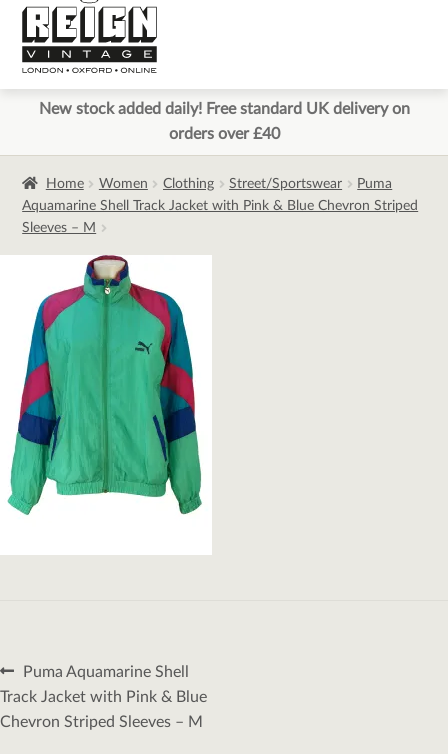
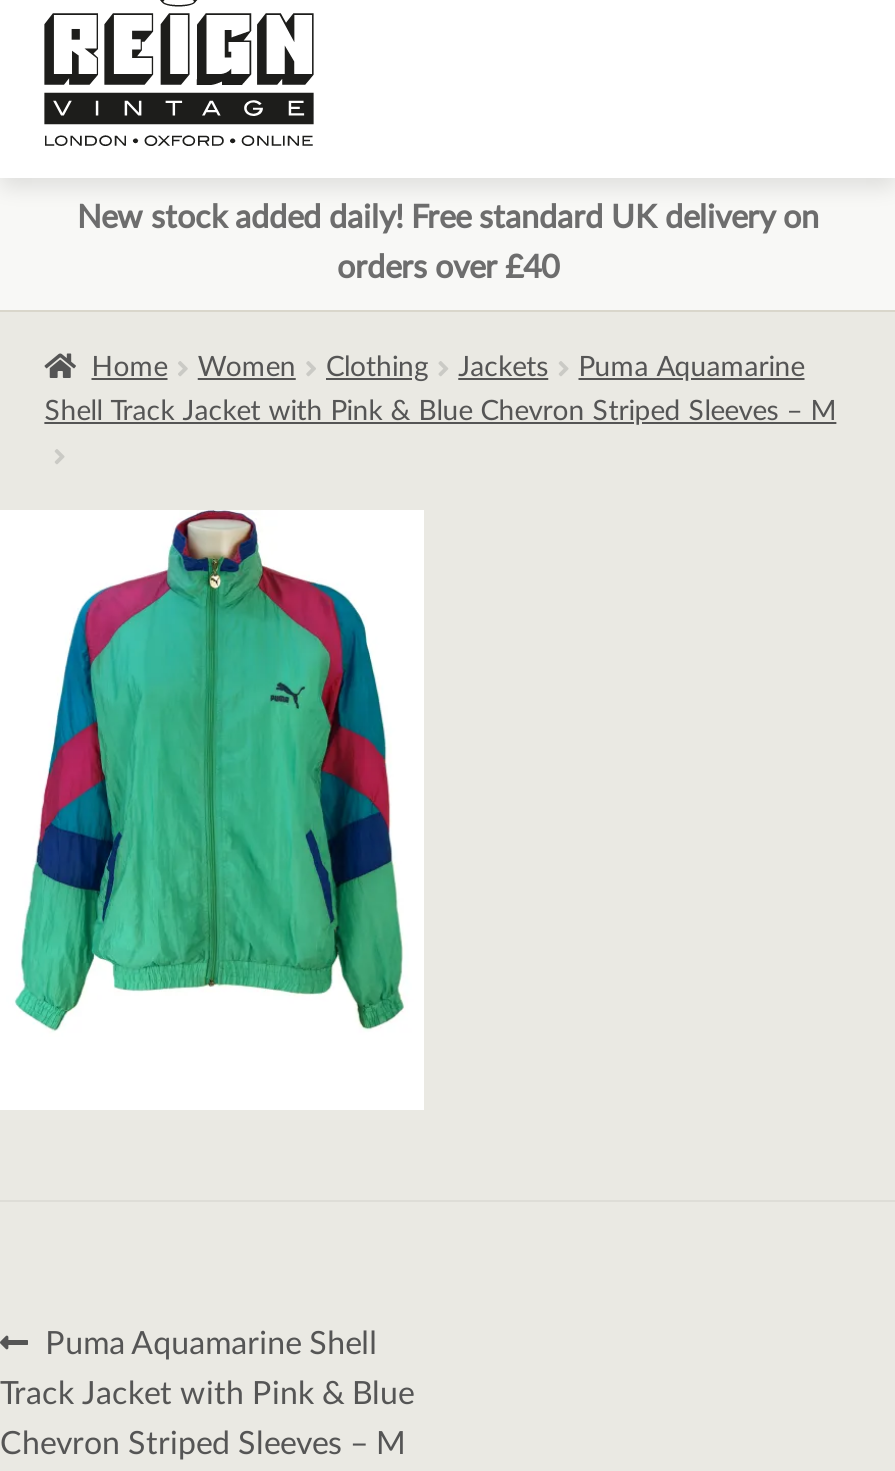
[22,177,418,235] Street/Sportswear | Puma | Aquamarine Shell Track Jacket with Pink & Blue Chevron Striped | Sleeves – M -> [44,354,836,426] Jackets | Puma Aquamarine | Shell Track Jacket with Pink & Blue Chevron Striped Sleeves – M

